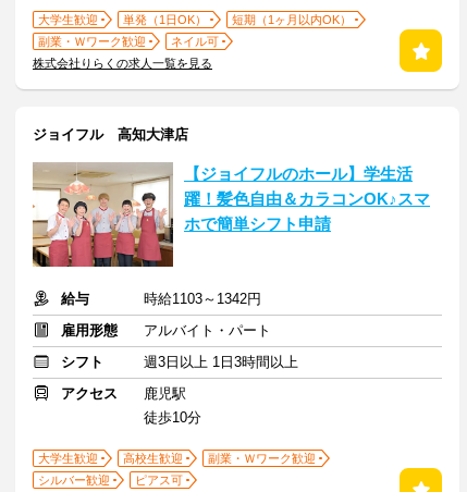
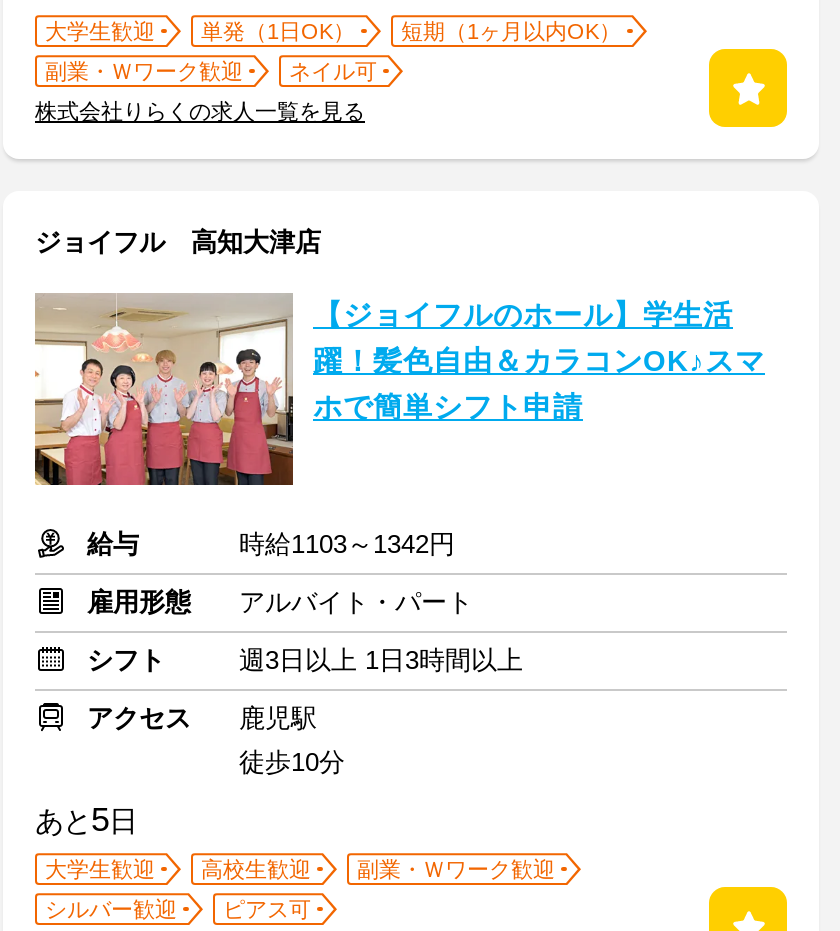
none -> [35,801,137,839] あと5日

